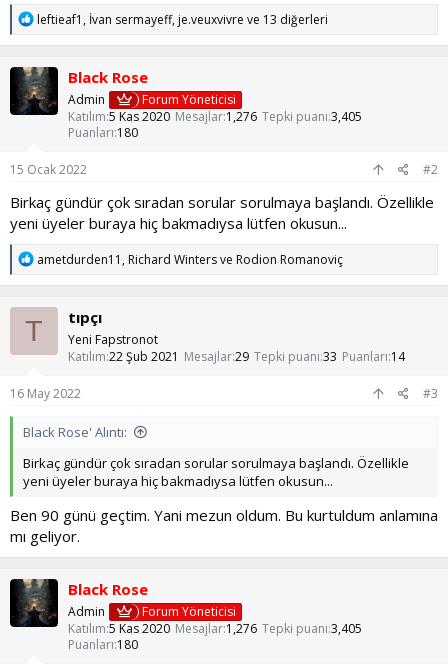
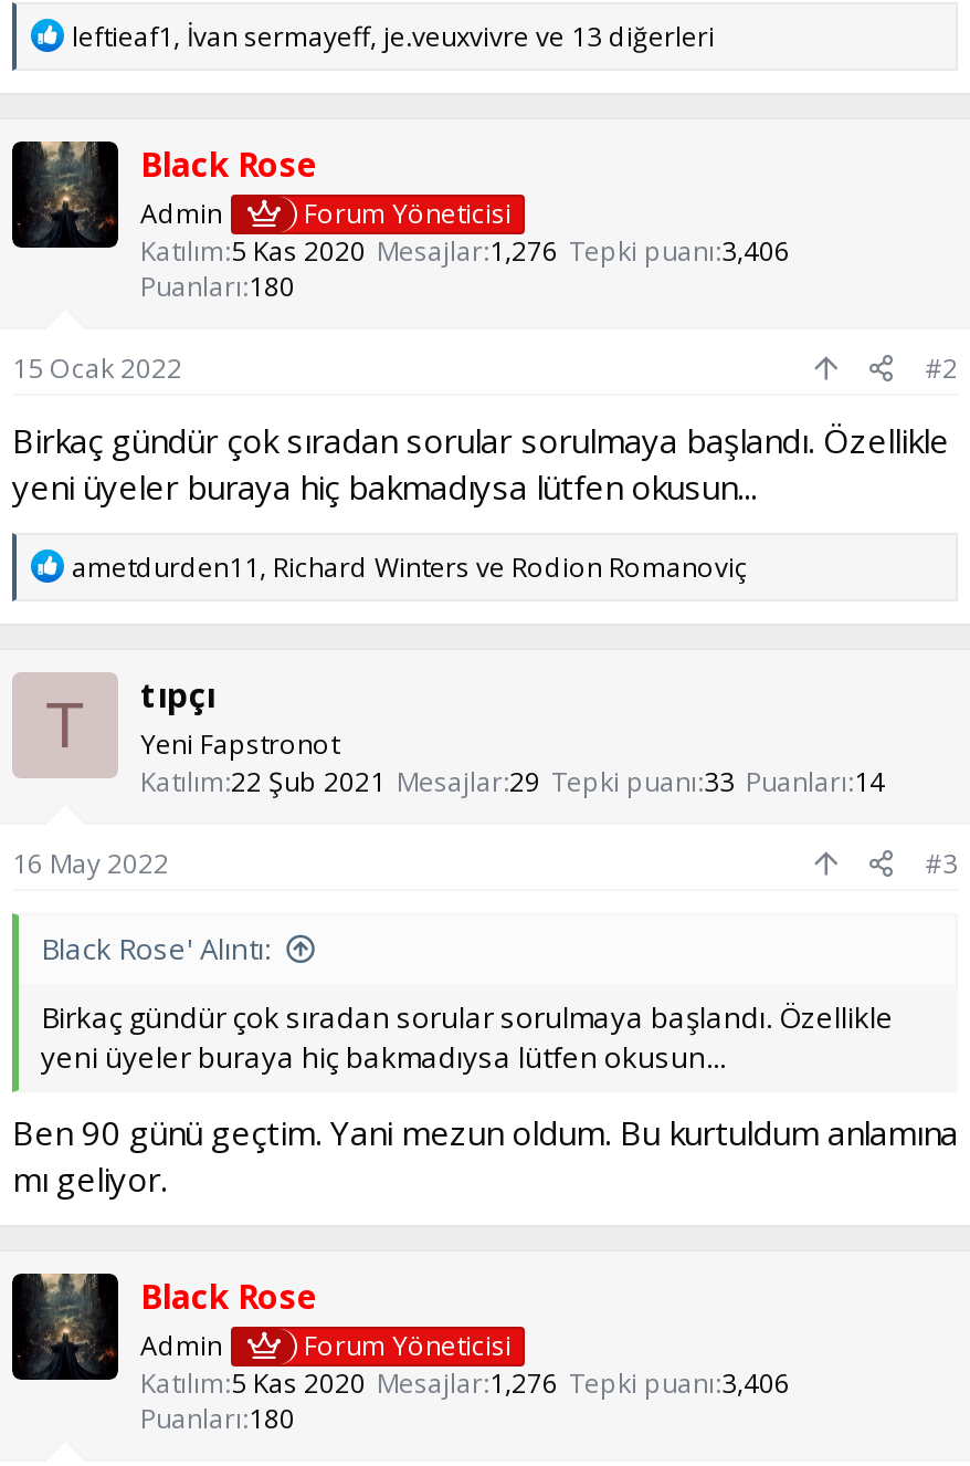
[68,108,362,125] Katılım 5 Kas 2020 Mesajlar 1,276 Tepki puanı 3,405 -> [140,232,790,270] Katılım 5 Kas 2020 Mesajlar 1,276 Tepki puanı 3,406
[68,620,362,637] Katılım 5 Kas 2020 Mesajlar 1,276 Tepki puanı 3,405 -> [140,1363,790,1401] Katılım 5 Kas 2020 Mesajlar 1,276 Tepki puanı 3,406

